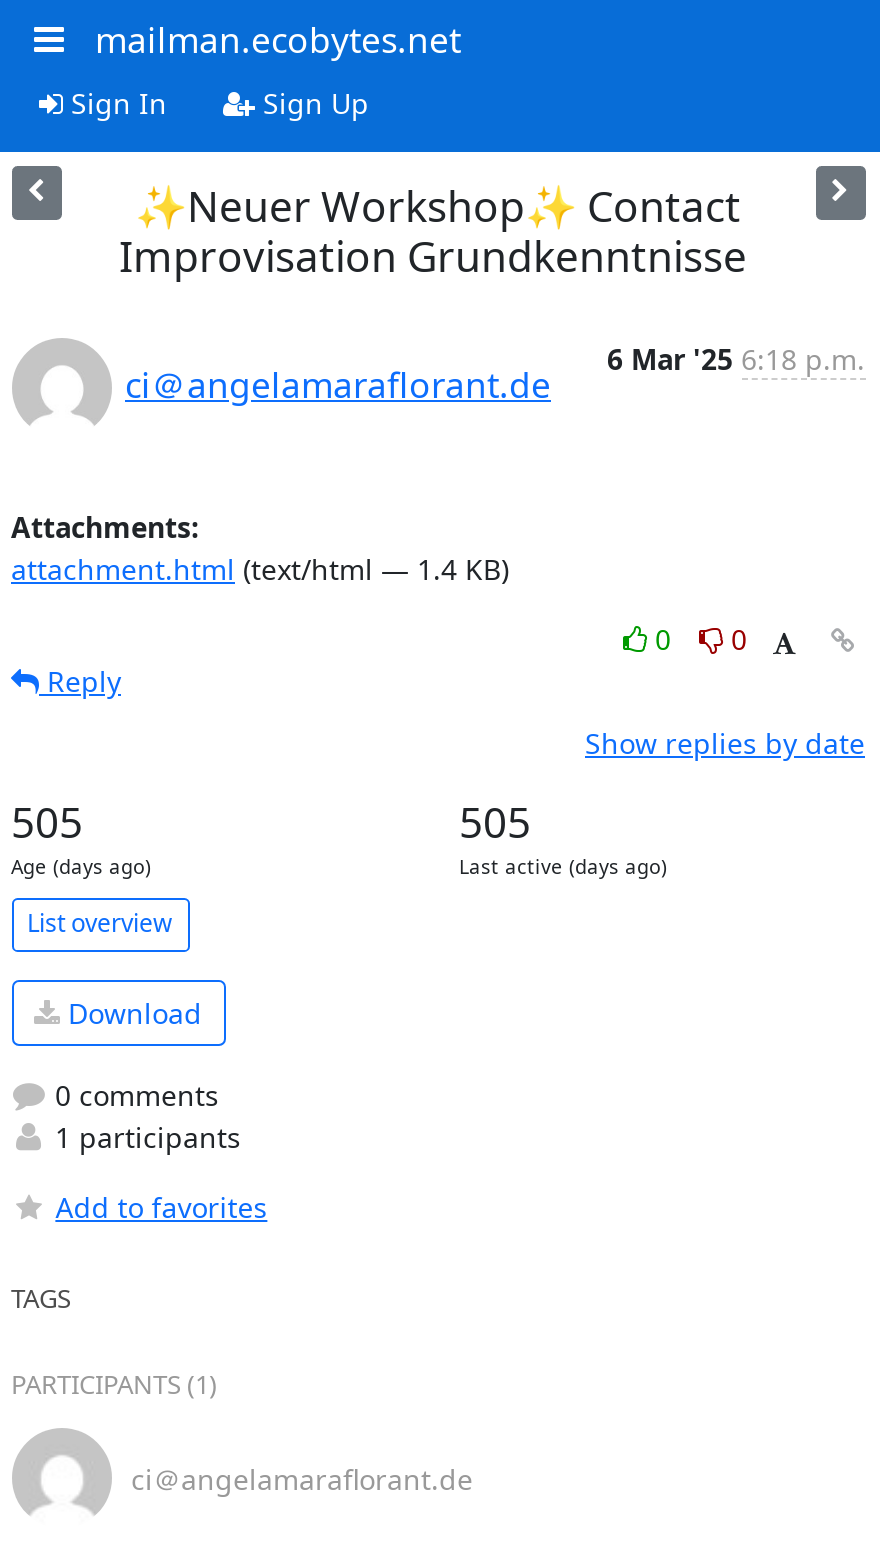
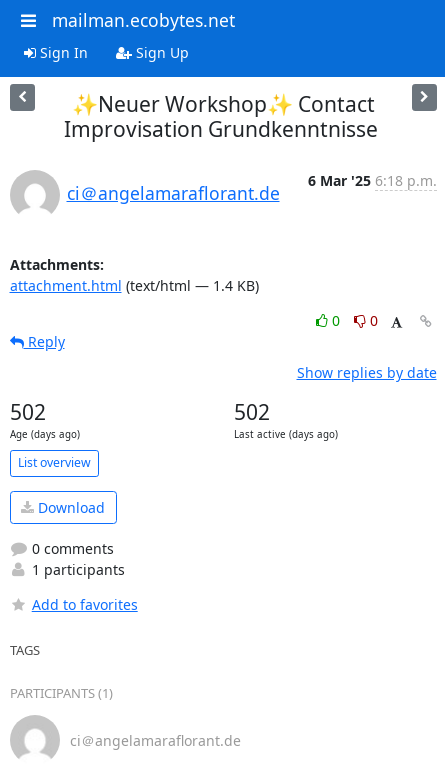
[11,793,83,849] 505 -> [9,397,45,425] 502
[459,793,531,849] 505 -> [233,397,269,425] 502

